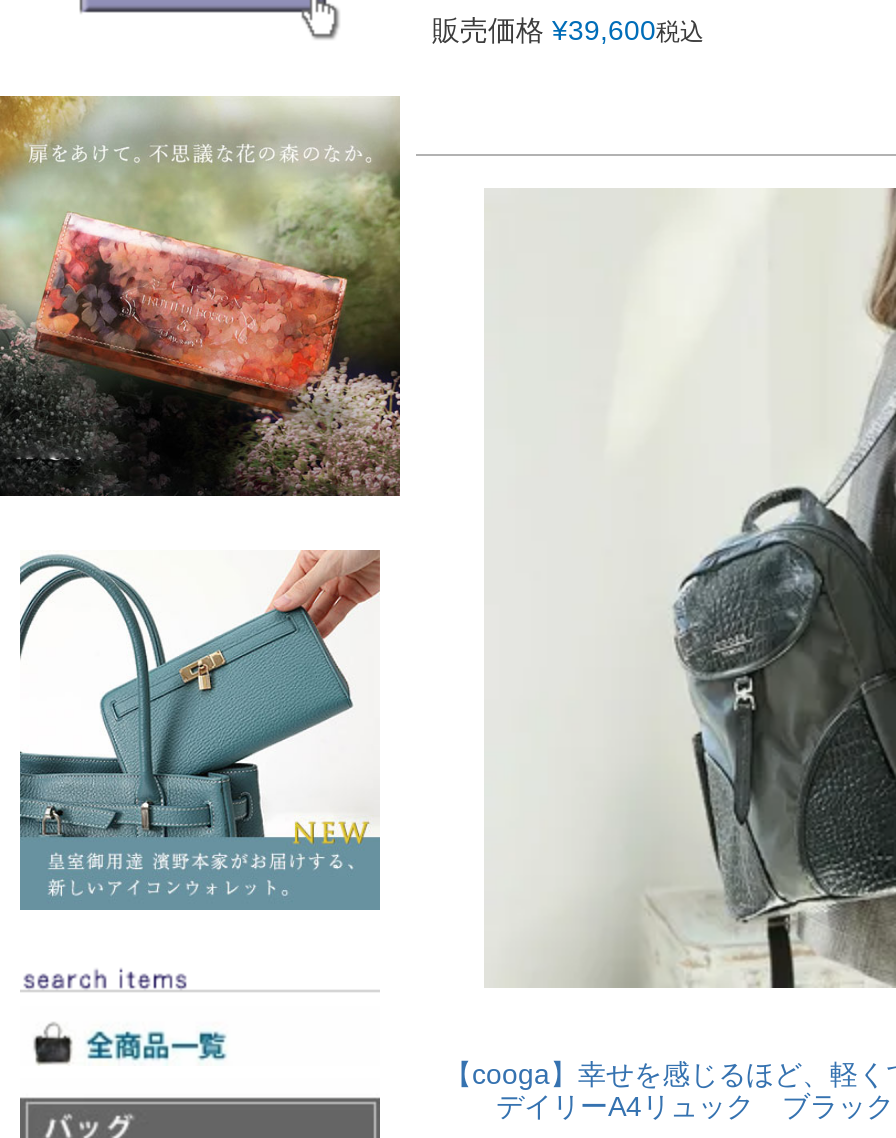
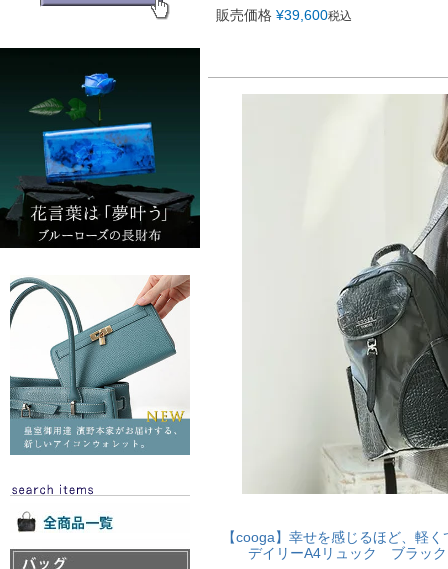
[6,94,402,496] [image] -> [3,47,201,248] [image]

